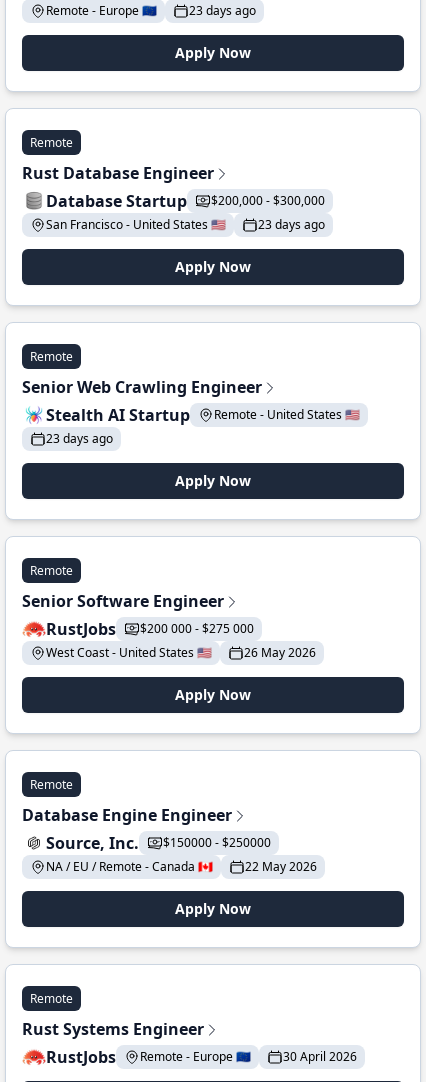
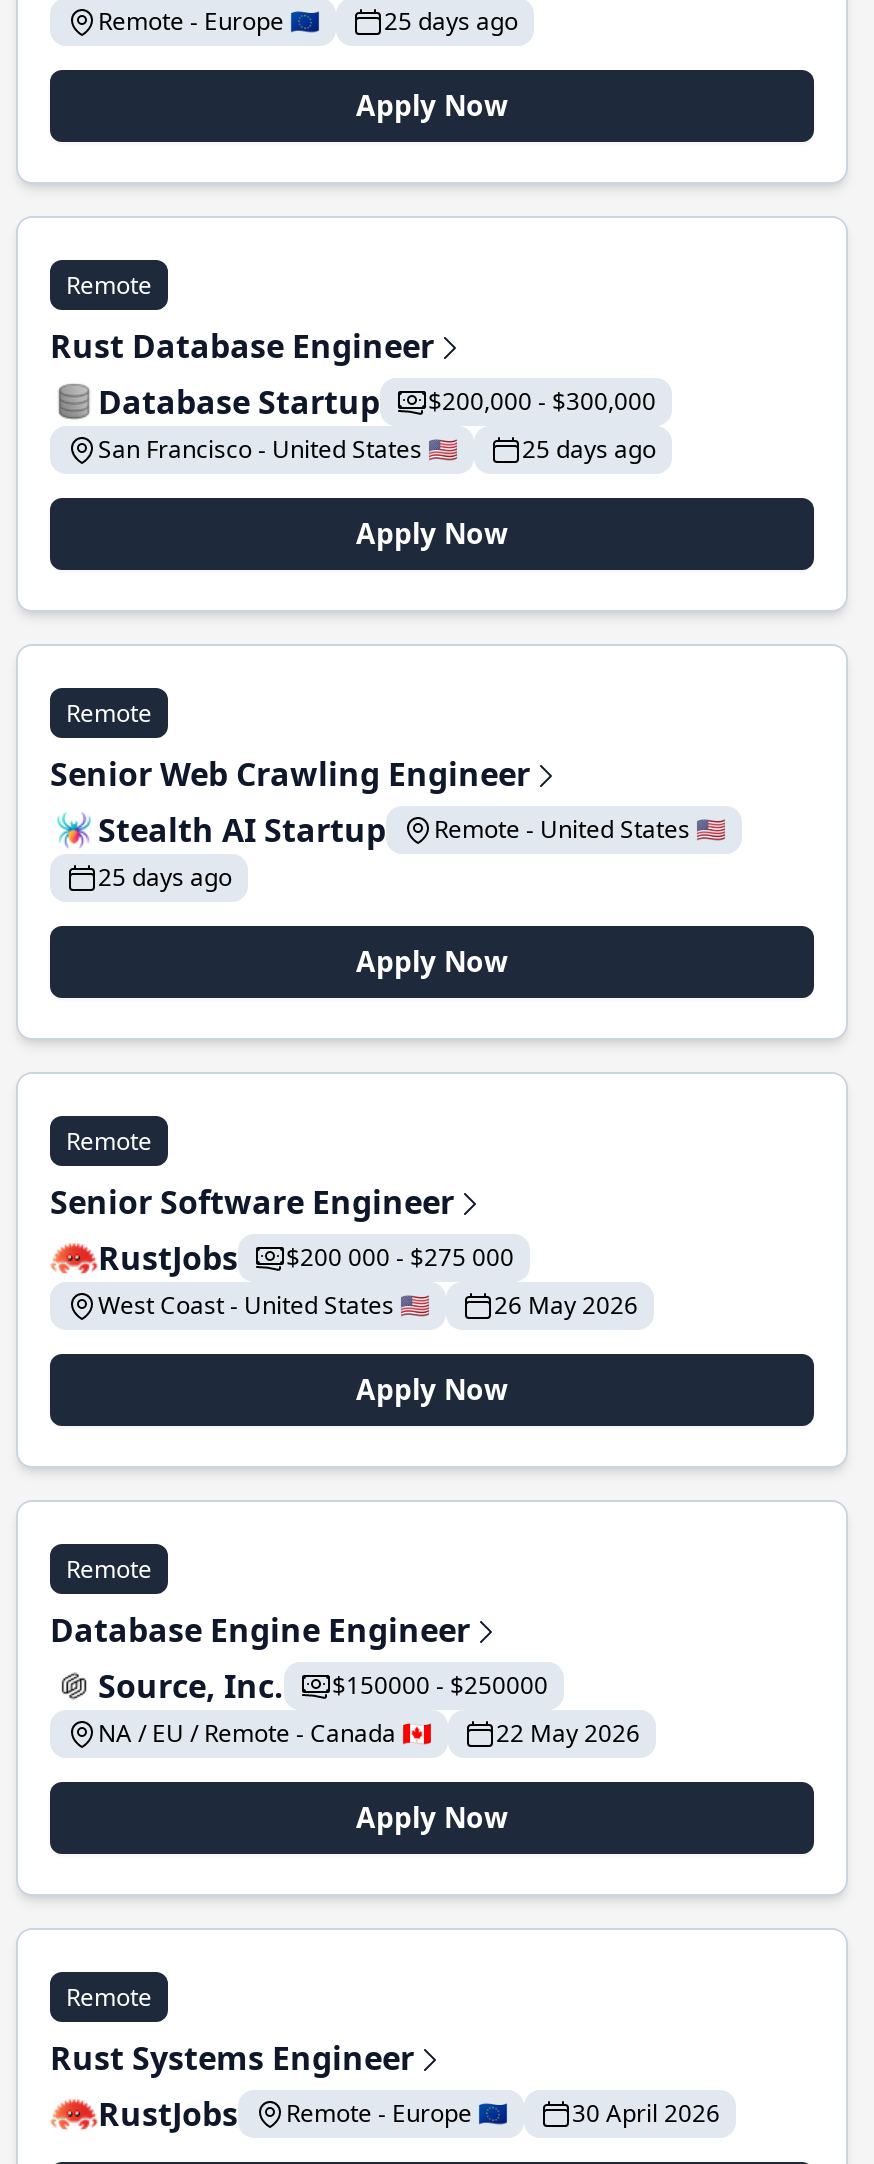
[189,2,256,19] 23 days ago -> [384,4,518,38] 25 days ago
[258,216,325,233] 23 days ago -> [522,432,656,466] 25 days ago
[46,430,113,447] 23 days ago -> [98,860,232,894] 25 days ago

